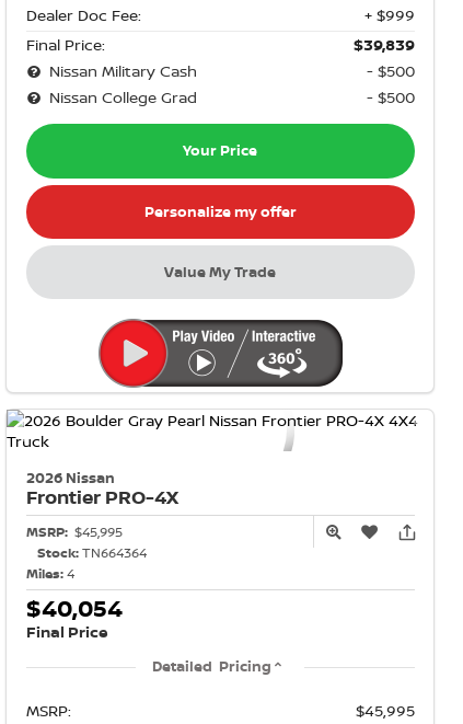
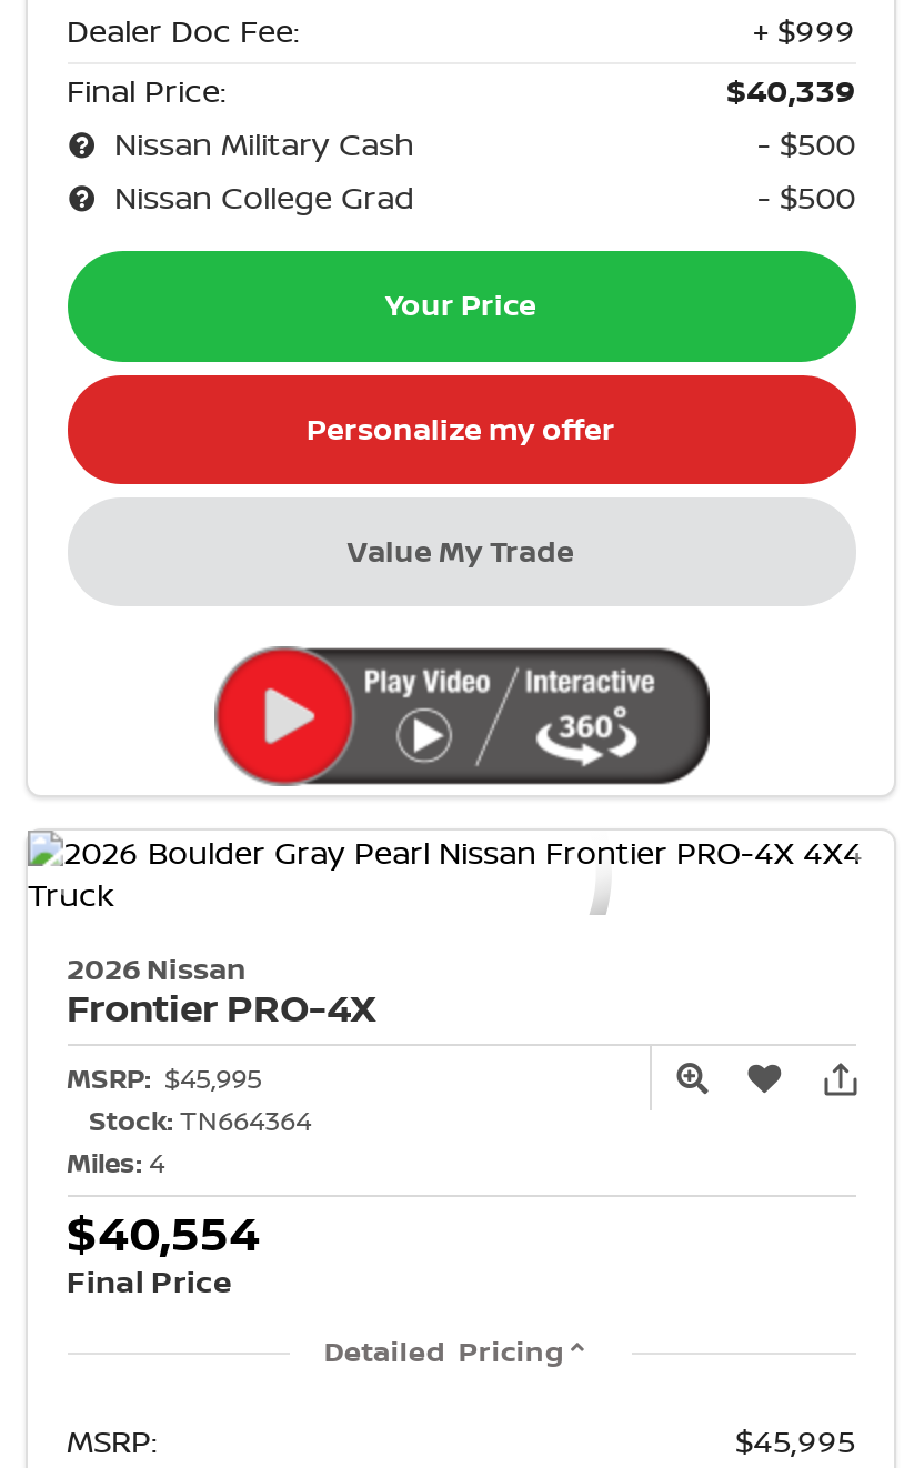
[353,34,414,55] $39,839 -> [726,69,855,111] $40,339
[26,593,122,625] $40,054 -> [67,1202,260,1267] $40,554

